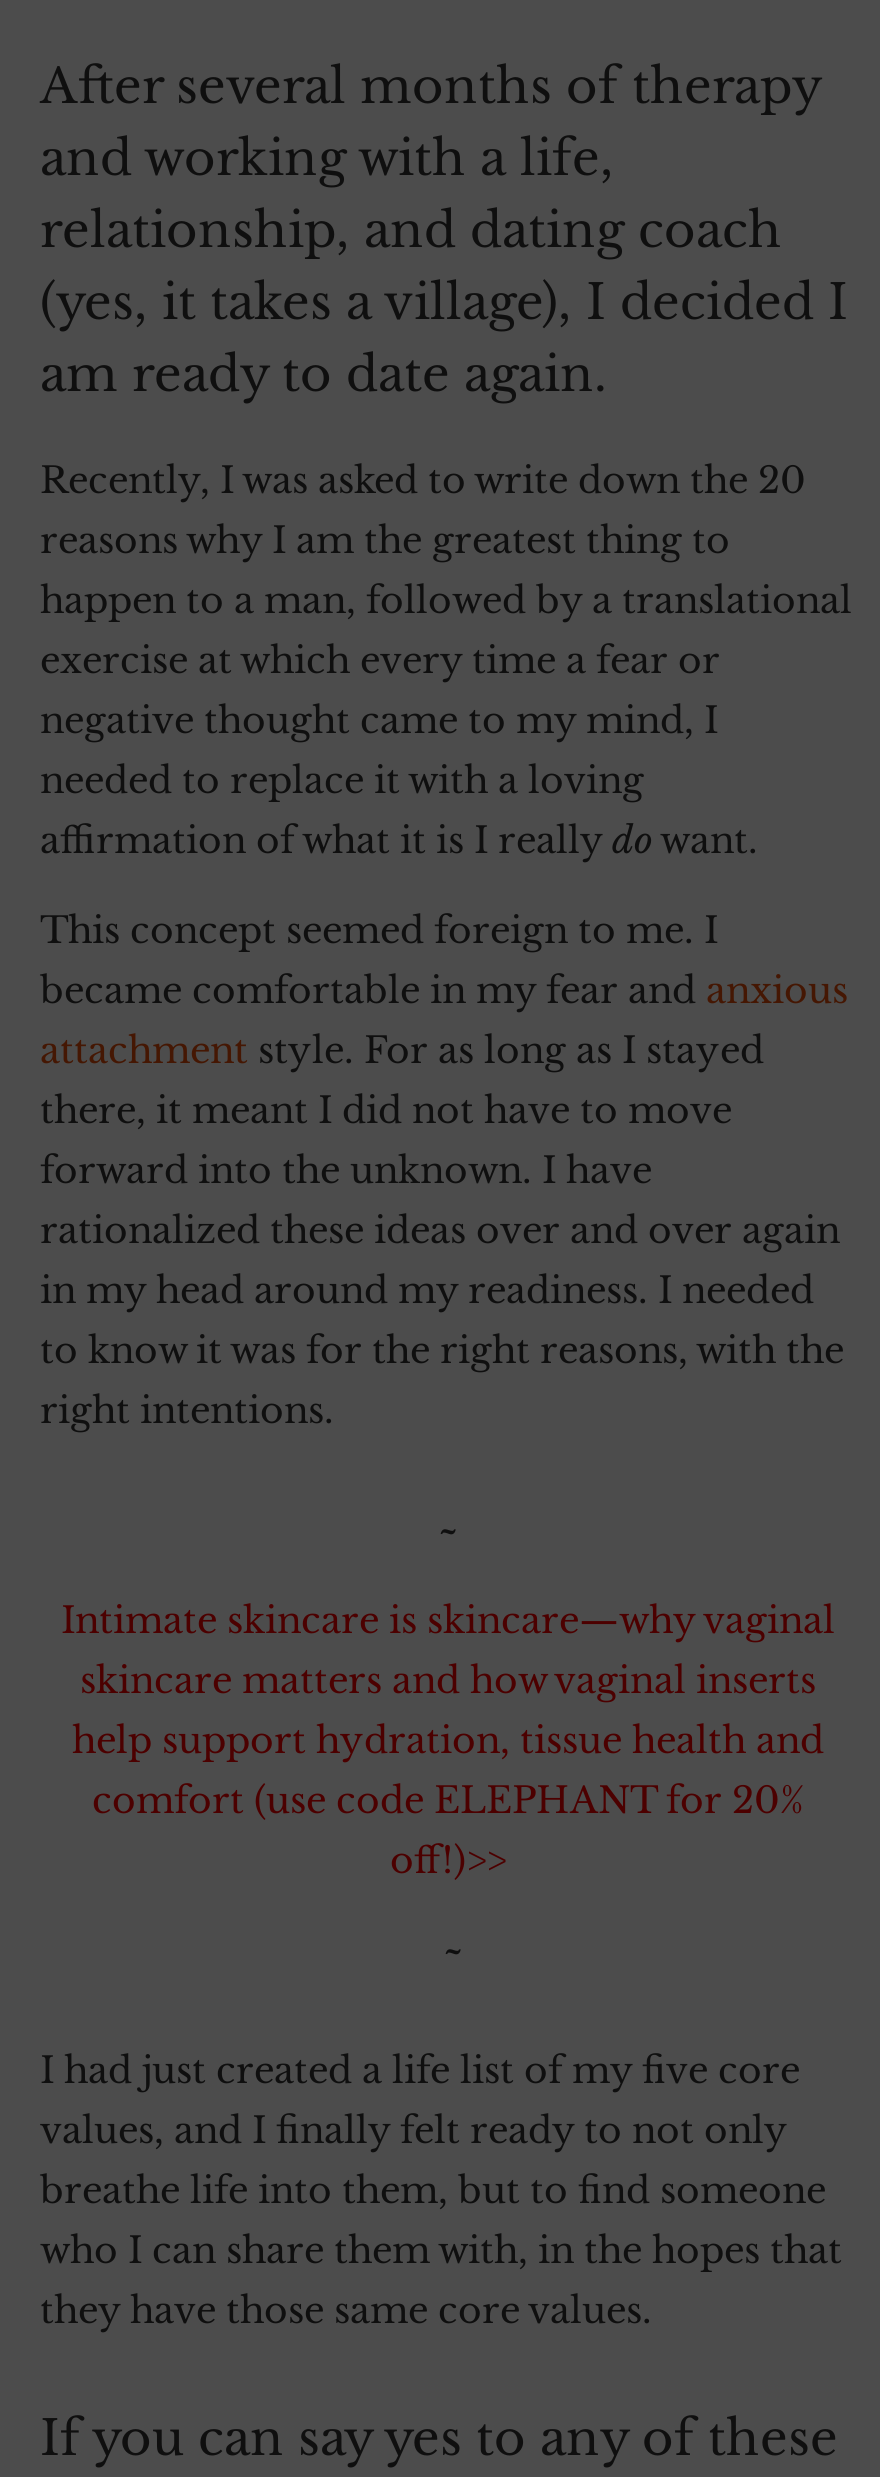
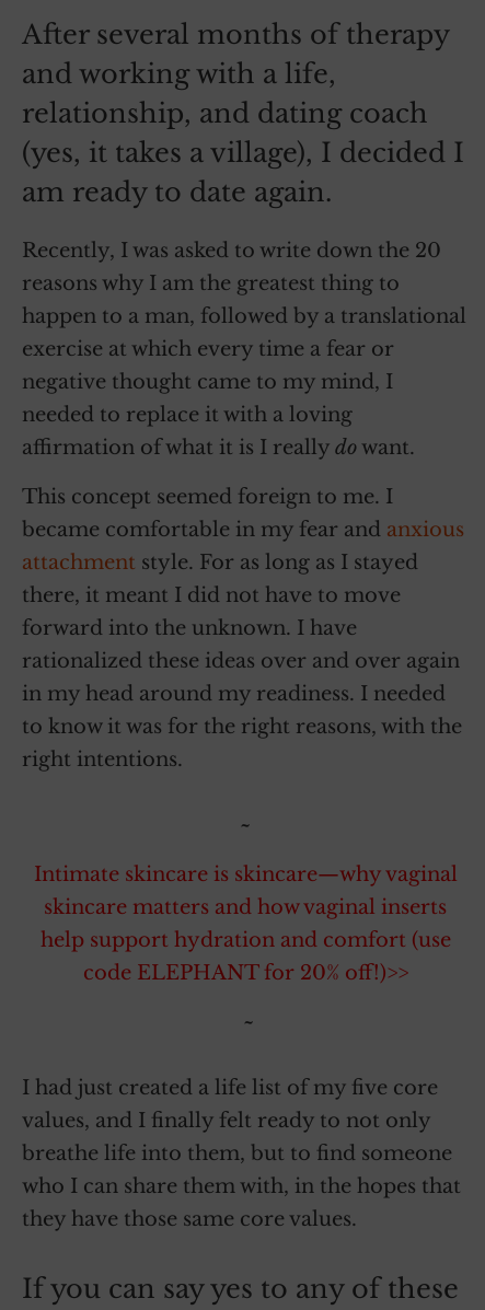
[72,1719,824,1883] help support hydration, tissue health and | comfort (use code ELEPHANT for 20% | off!)>> -> [40,928,451,985] help support hydration and comfort (use | code ELEPHANT for 20% off!)>>

